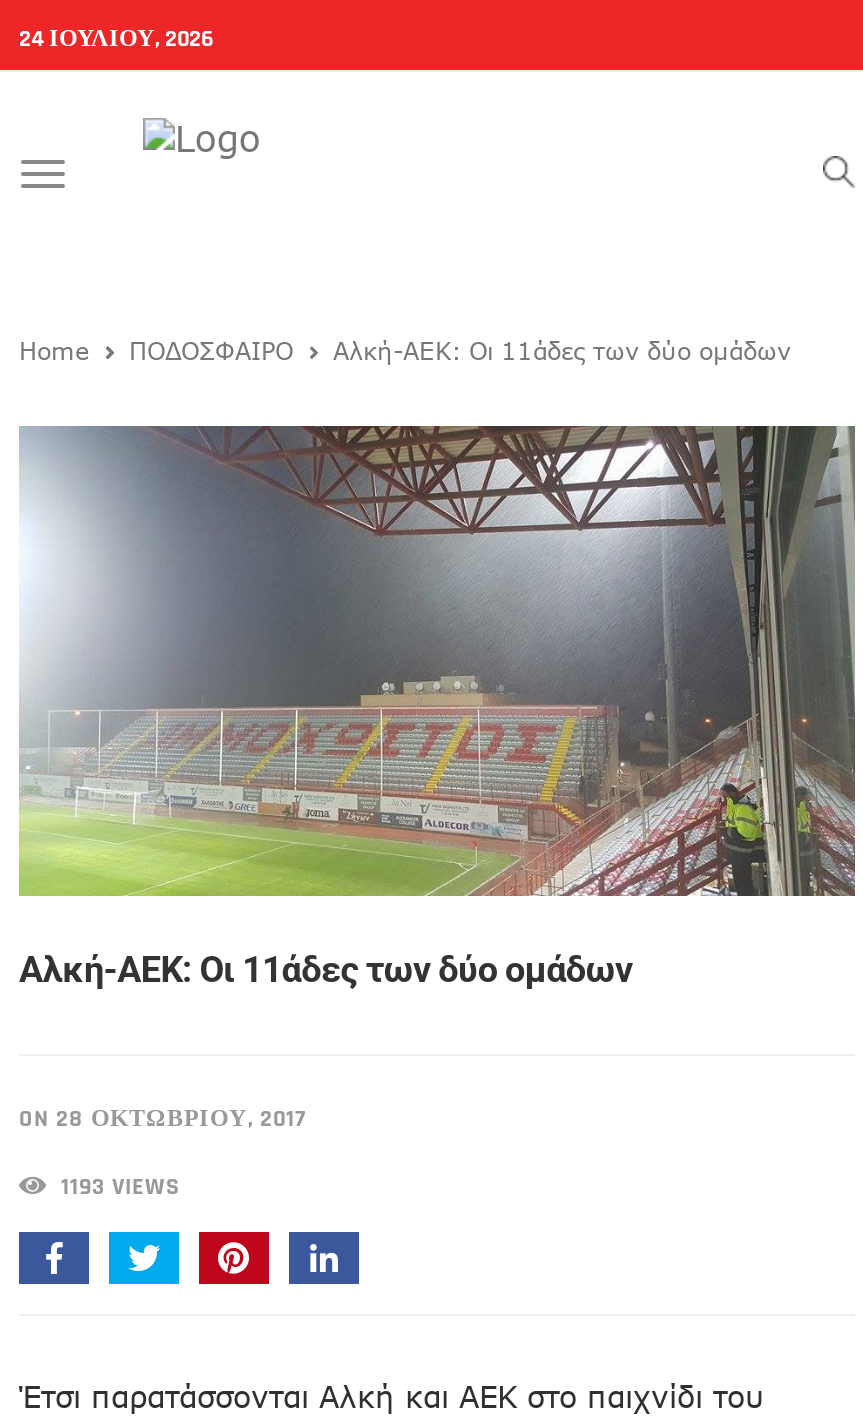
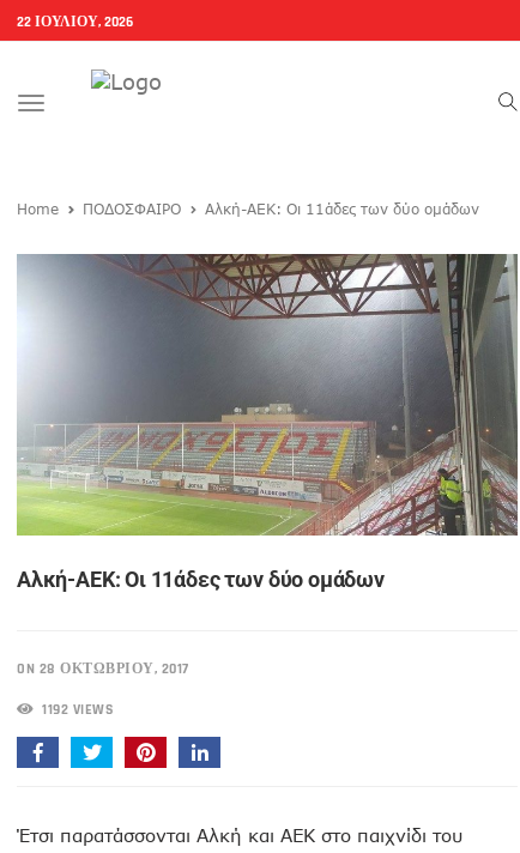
[19,24,213,54] 24 ΙΟΥΛΊΟΥ, 2026 -> [17,13,133,31] 22 ΙΟΥΛΊΟΥ, 2026
[54,1172,179,1202] 1193 VIEWS -> [38,701,113,719] 1192 VIEWS

